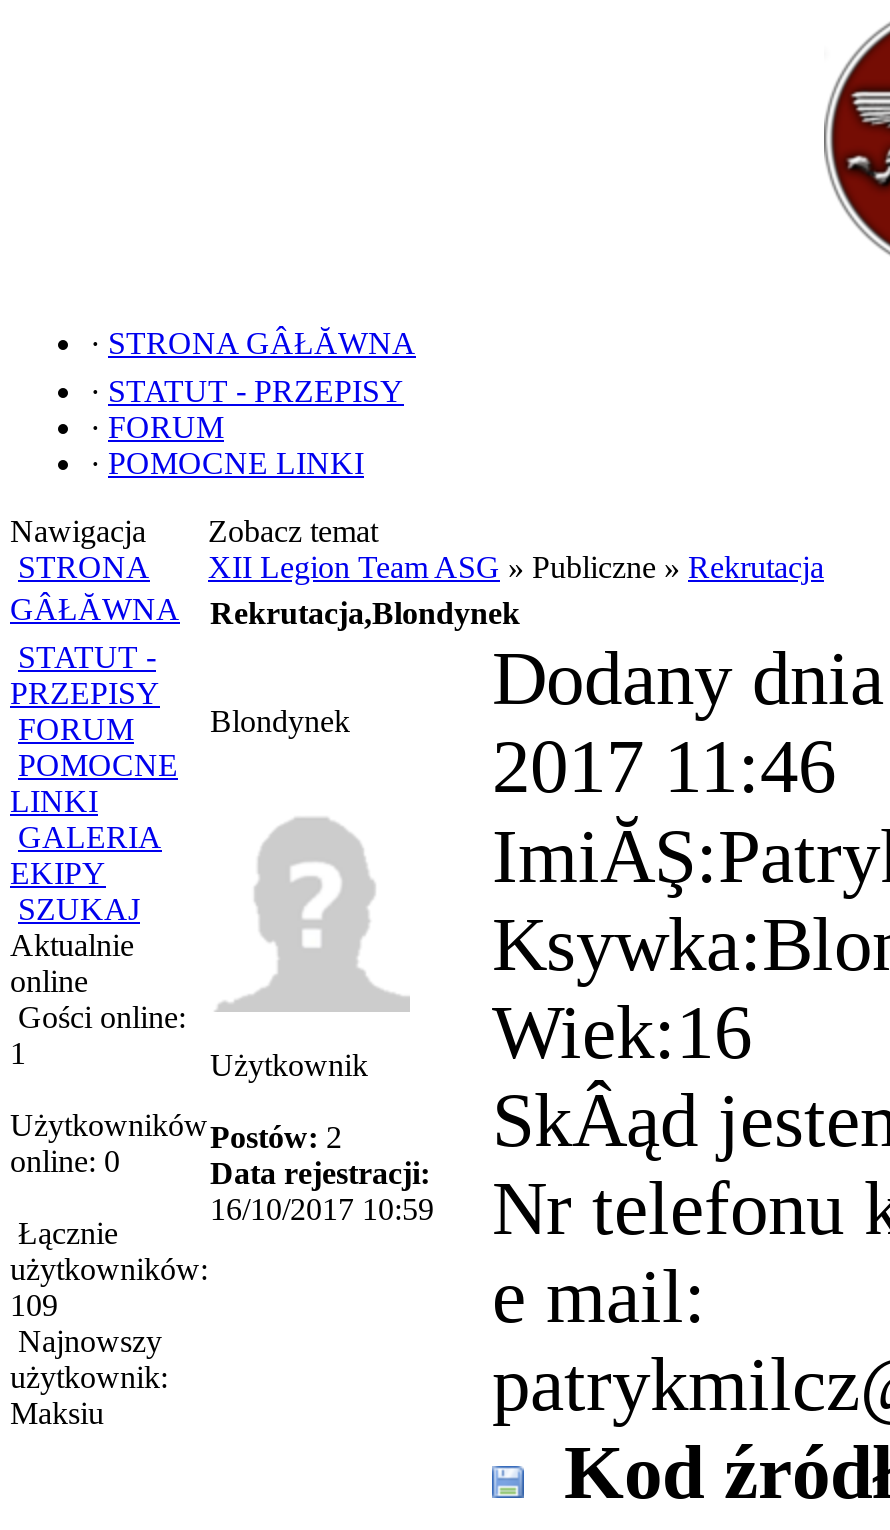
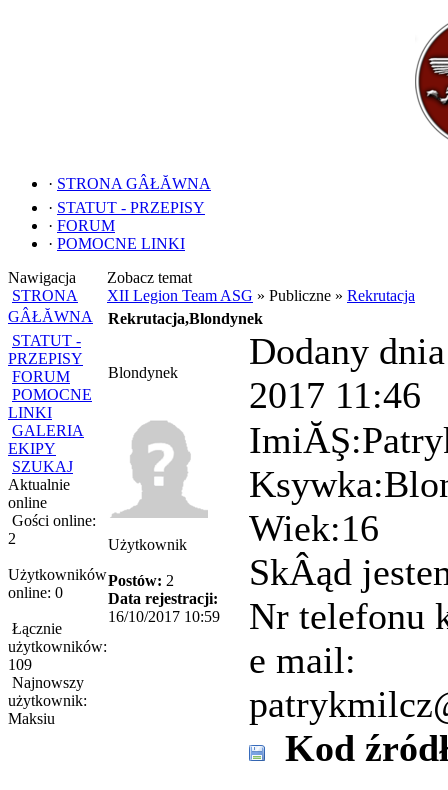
[10,1036,26,1070] 1 -> [8,530,16,547] 2

